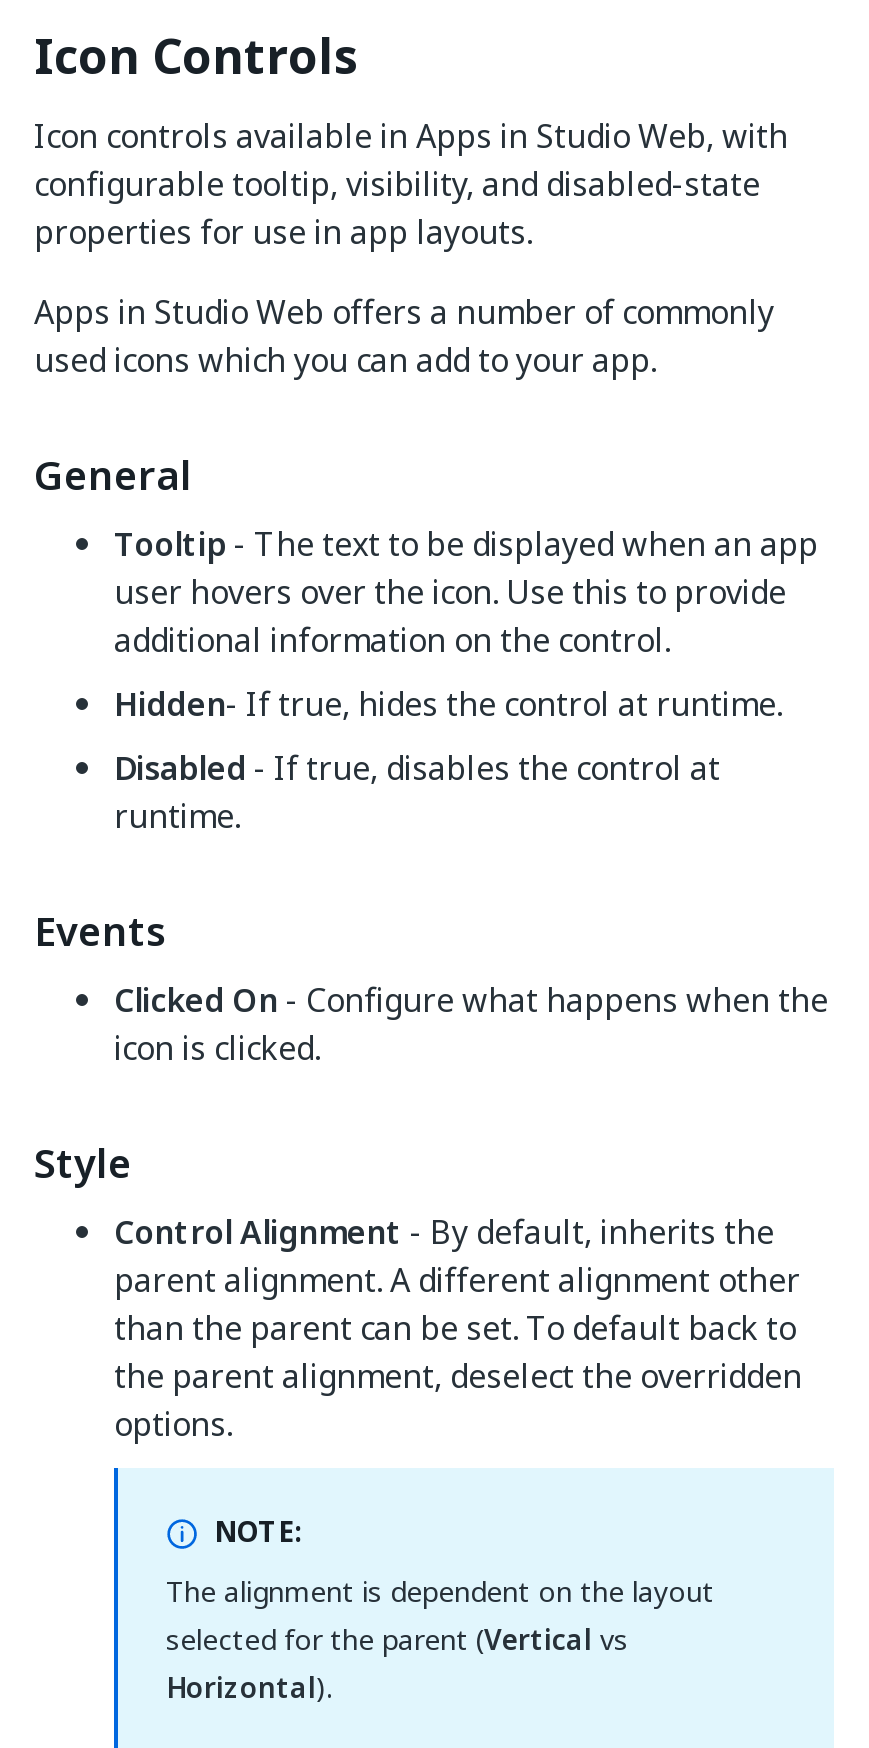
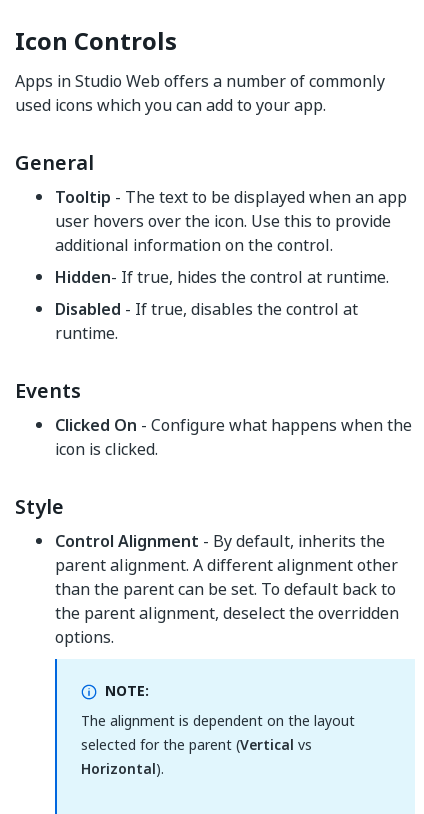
[34,112,788,256] Icon controls available in Apps in Studio Web, with | configurable tooltip, visibility, and disabled-state | properties for use in app layouts. -> none

